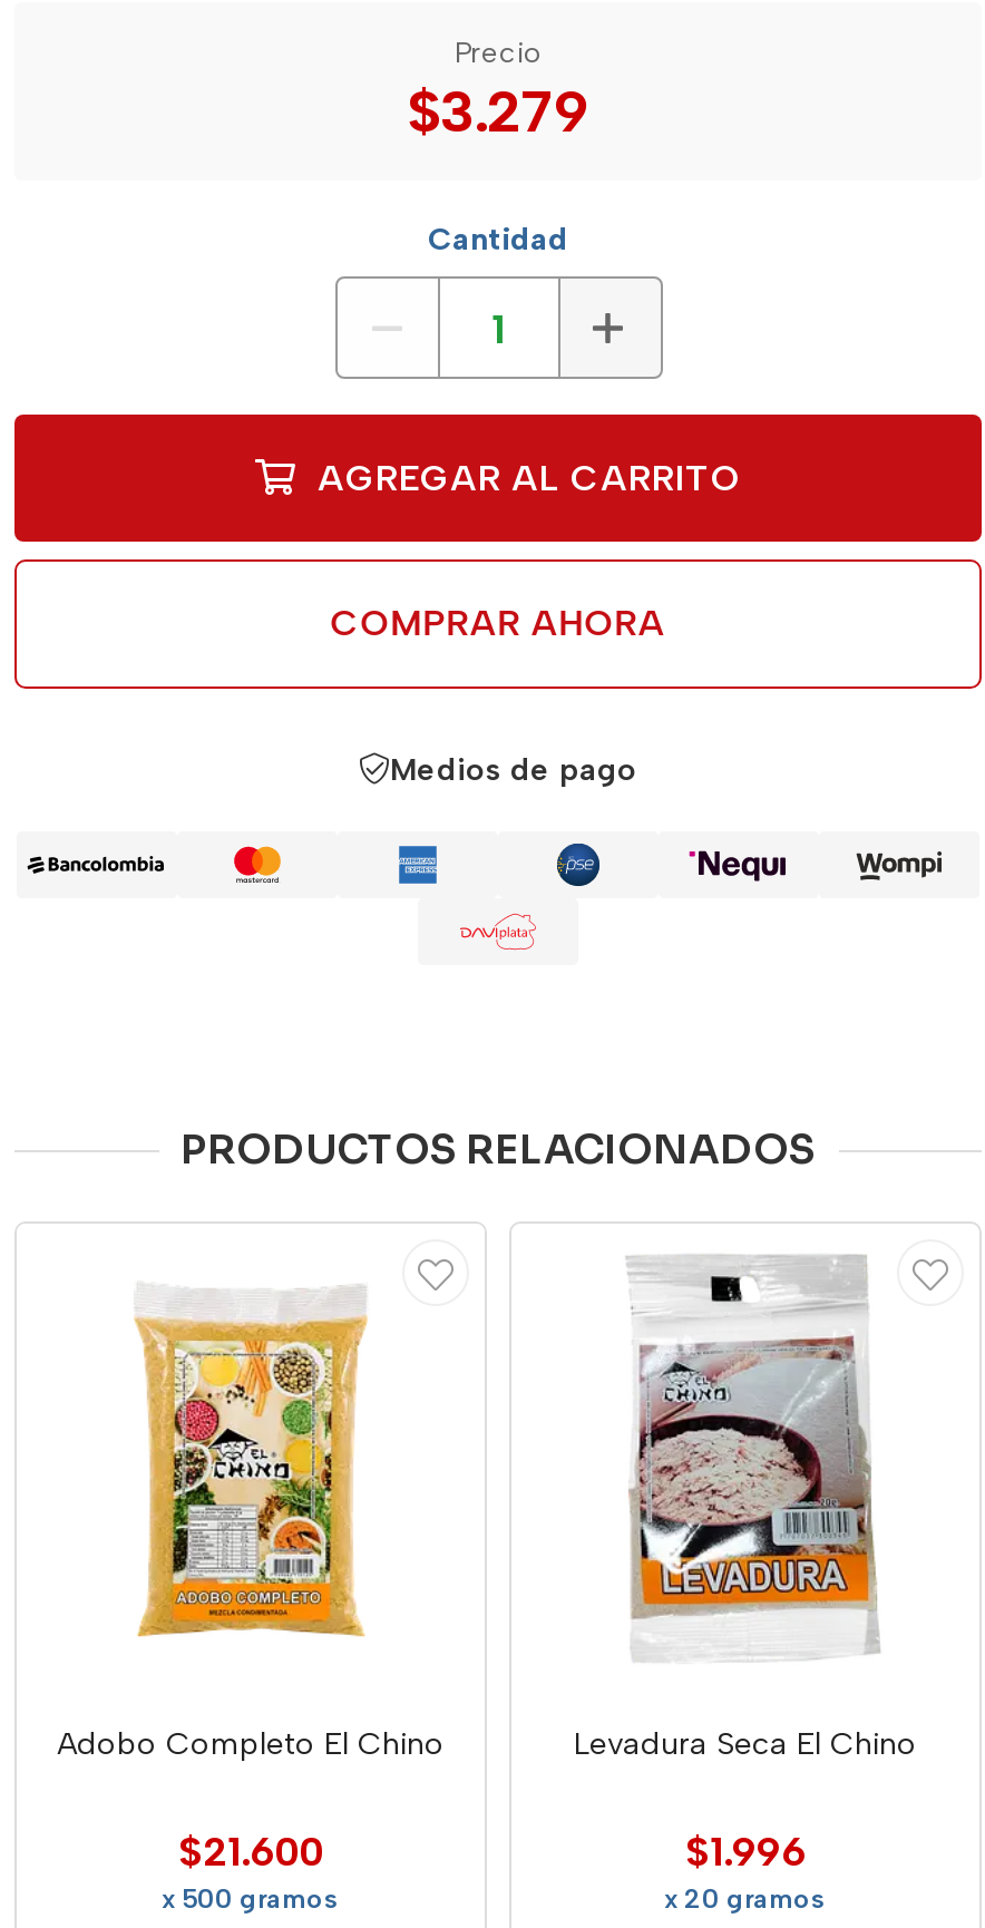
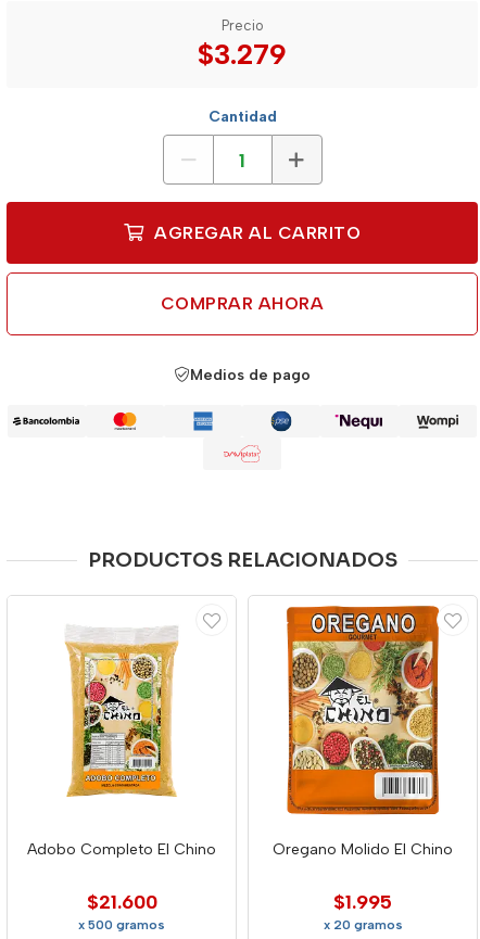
[574,1244,917,1763] [image] | Levadura Seca El Chino -> [273,605,453,859] [image] | Oregano Molido El Chino
[685,1828,806,1877] $1.996 -> [333,890,392,914] $1.995

